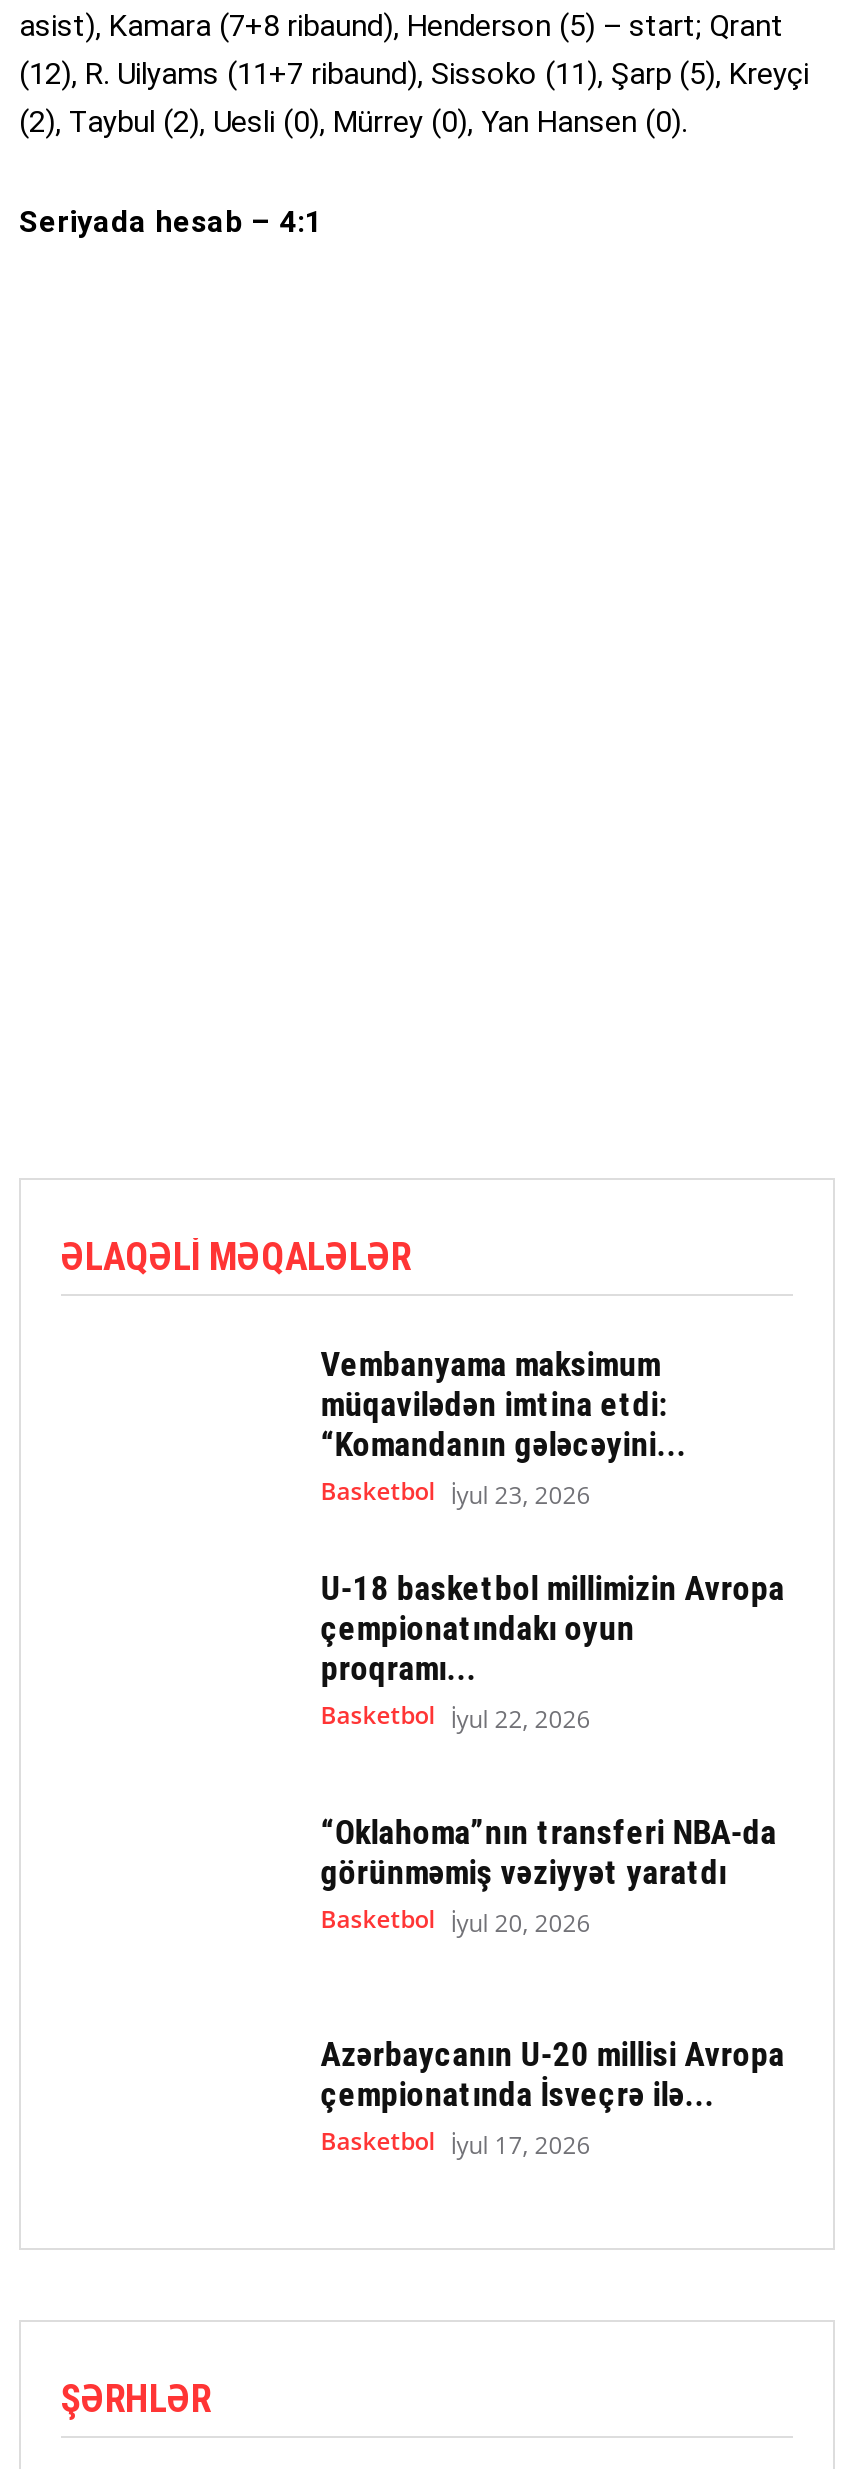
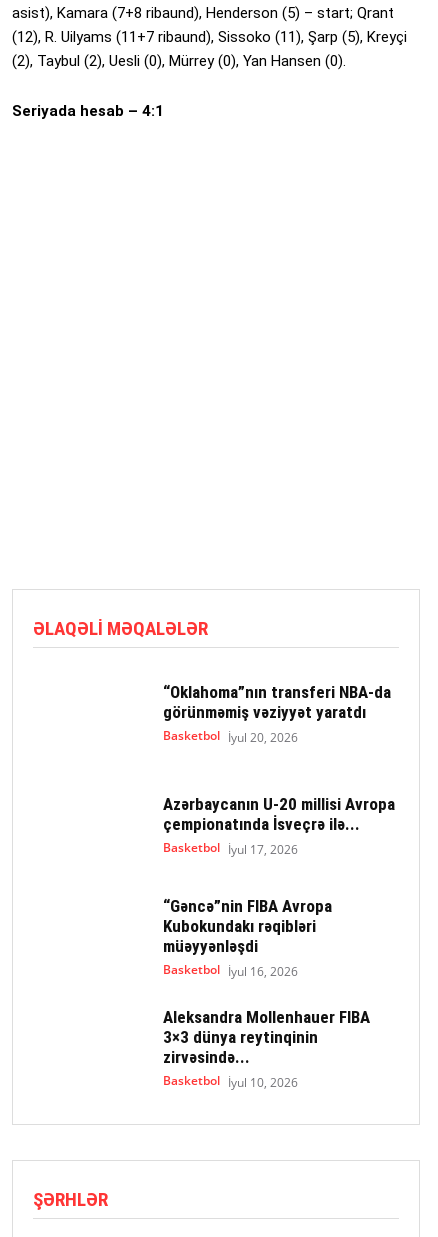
[321,1344,785,1735] Vembanyama maksimum | müqavilədən imtina etdi: | “Komandanın gələcəyini... | Basketbol İyul 23, 2026 | U-18 basketbol millimizin Avropa | çempionatındakı oyun | proqramı... | Basketbol İyul 22, 2026 -> none
moved [321,1811,785,2163] -> [163,682,395,858]: “Oklahoma”nın transferi NBA-da | görünməmiş vəziyyət yaratdı | Basketbol İyul 20, 2026 | Azərbaycanın U-20 millisi Avropa | çempionatında İsveçrə ilə... | Basketbol İyul 17, 2026
none -> [163,896,370,1091] “Gəncə”nin FIBA Avropa | Kubokundakı rəqibləri | müəyyənləşdi | Basketbol İyul 16, 2026 | Aleksandra Mollenhauer FIBA | 3×3 dünya reytinqinin | zirvəsində... | Basketbol İyul 10, 2026

